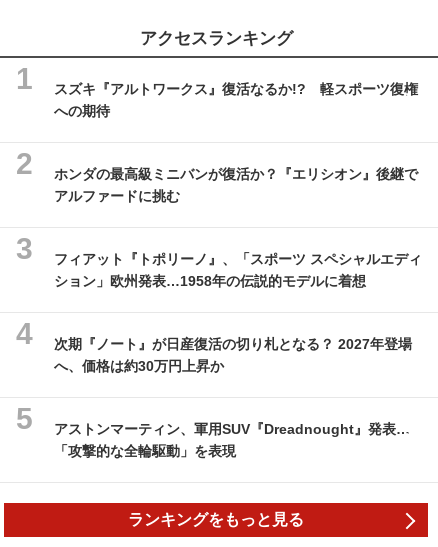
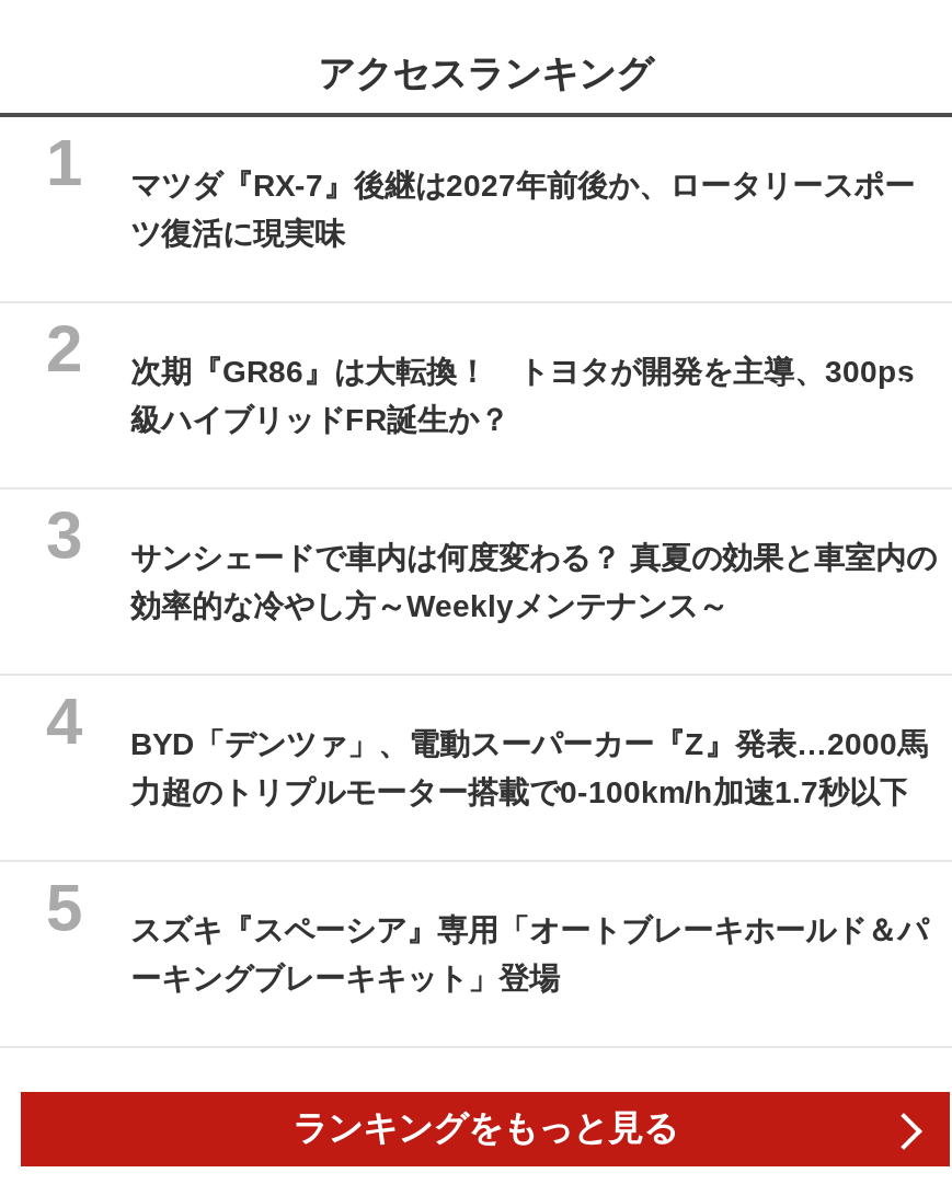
[54,81,418,119] スズキ『アルトワークス』復活なるか!? 軽スポーツ復権 | への期待 -> [130,167,915,250] マツダ『RX-7』後継は2027年前後か、ロータリースポー | ツ復活に現実味
[54,166,418,204] ホンダの最高級ミニバンが復活か？『エリシオン』後継で | アルファードに挑む -> [130,353,915,436] 次期『GR86』は大転換！ トヨタが開発を主導、300ps | 級ハイブリッドFR誕生か？
[54,251,422,289] フィアット『トポリーノ』、「スポーツ スペシャルエディ | ション」欧州発表…1958年の伝説的モデルに着想 -> [130,539,937,622] サンシェードで車内は何度変わる？ 真夏の効果と車室内の | 効率的な冷やし方～Weeklyメンテナンス～
[54,336,412,374] 次期『ノート』が日産復活の切り札となる？ 2027年登場 | へ、価格は約30万円上昇か -> [130,725,928,809] BYD「デンツァ」、電動スーパーカー『Z』発表…2000馬 | 力超のトリプルモーター搭載で0-100km/h加速1.7秒以下
[54,421,410,459] アストンマーティン、軍用SUV『Dreadnought』発表… | 「攻撃的な全輪駆動」を表現 -> [130,911,928,995] スズキ『スペーシア』専用「オートブレーキホールド＆パ | ーキングブレーキキット」登場

